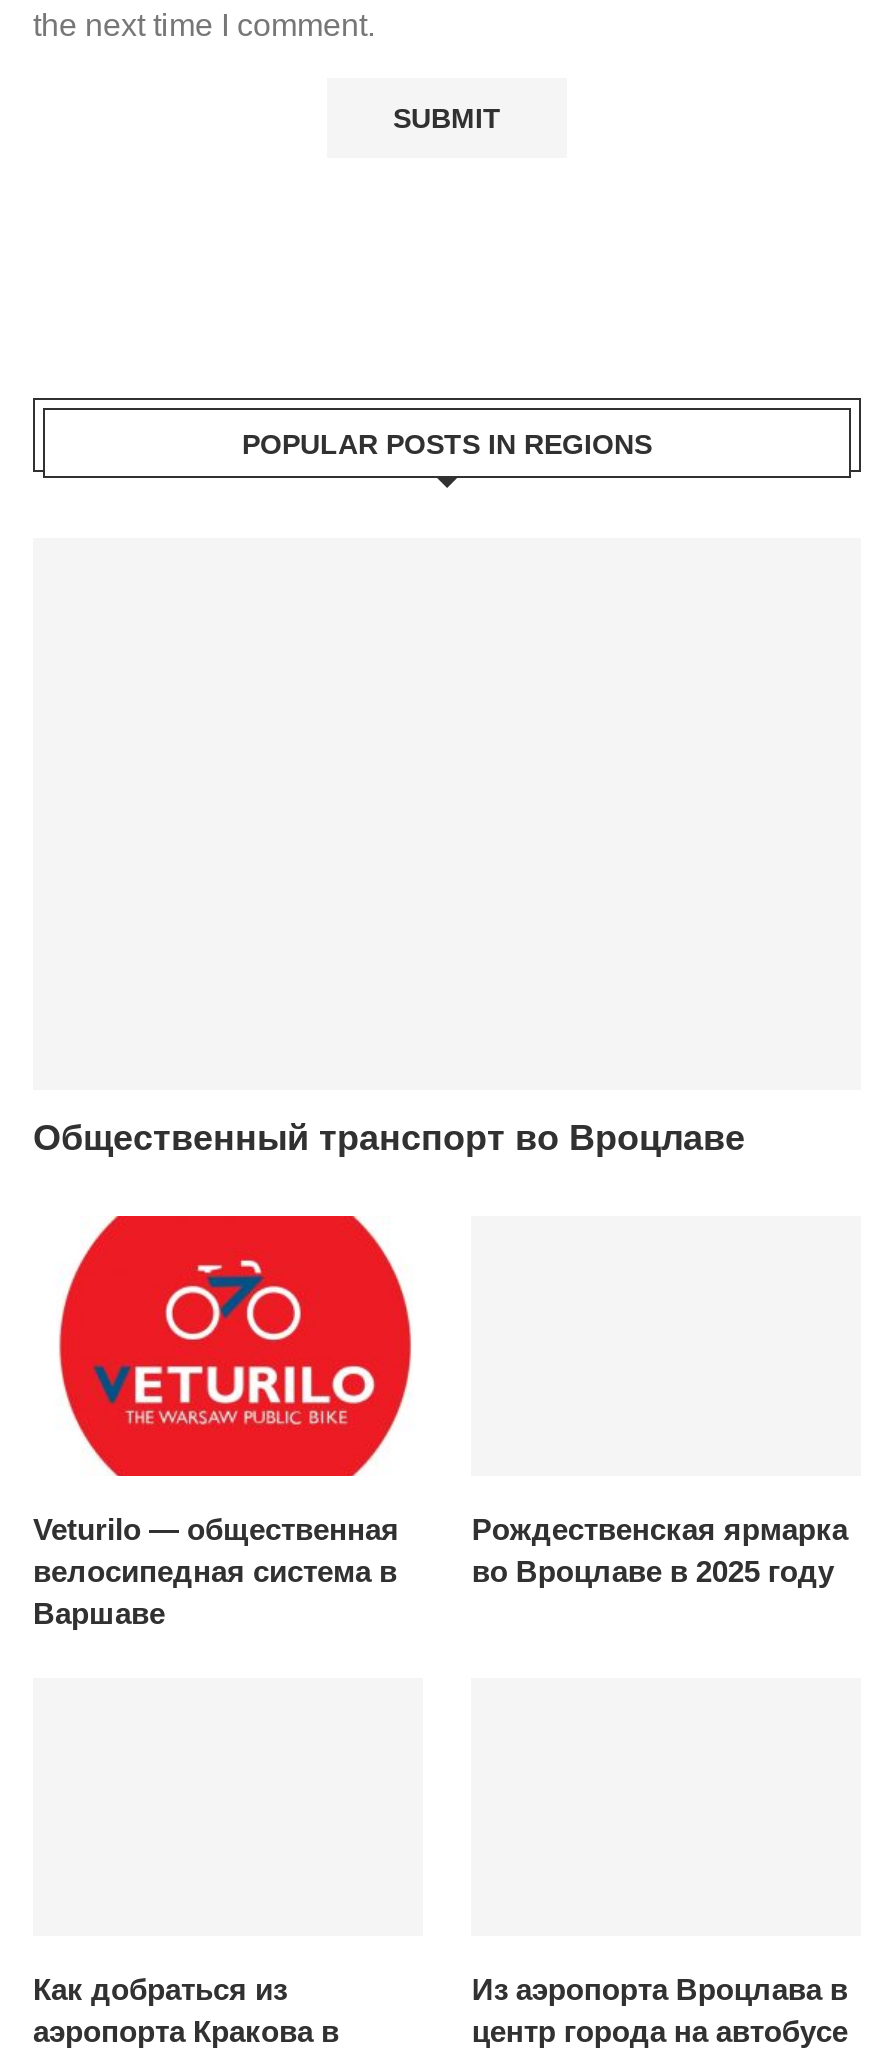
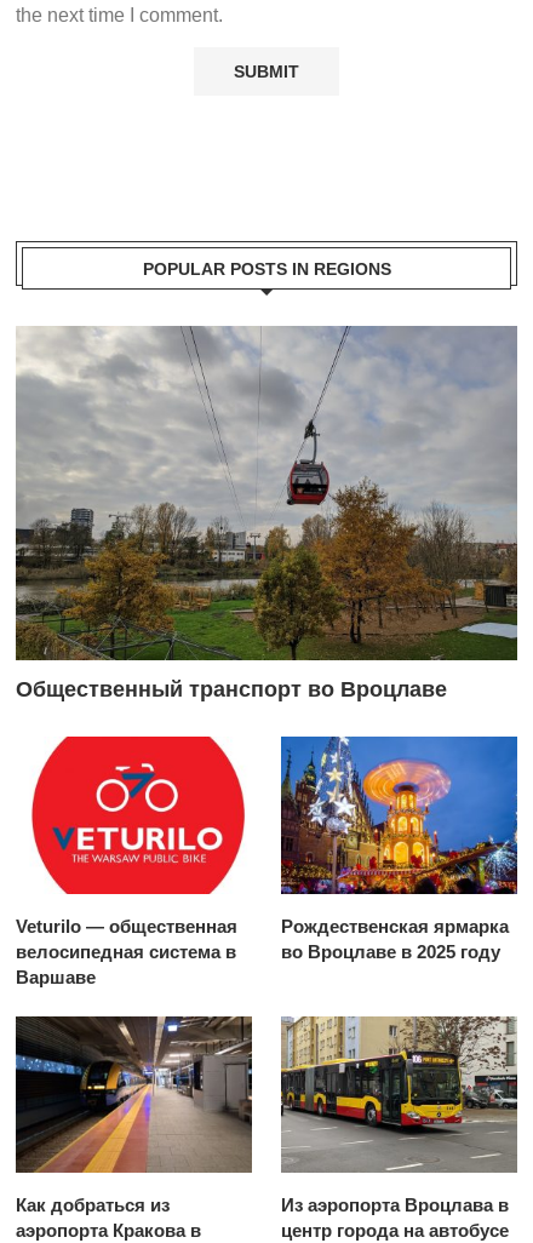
none -> [15,325,518,661] [image]
none -> [280,735,518,895] [image]
none -> [15,1015,253,1174] [image]
none -> [280,1015,518,1174] [image]

